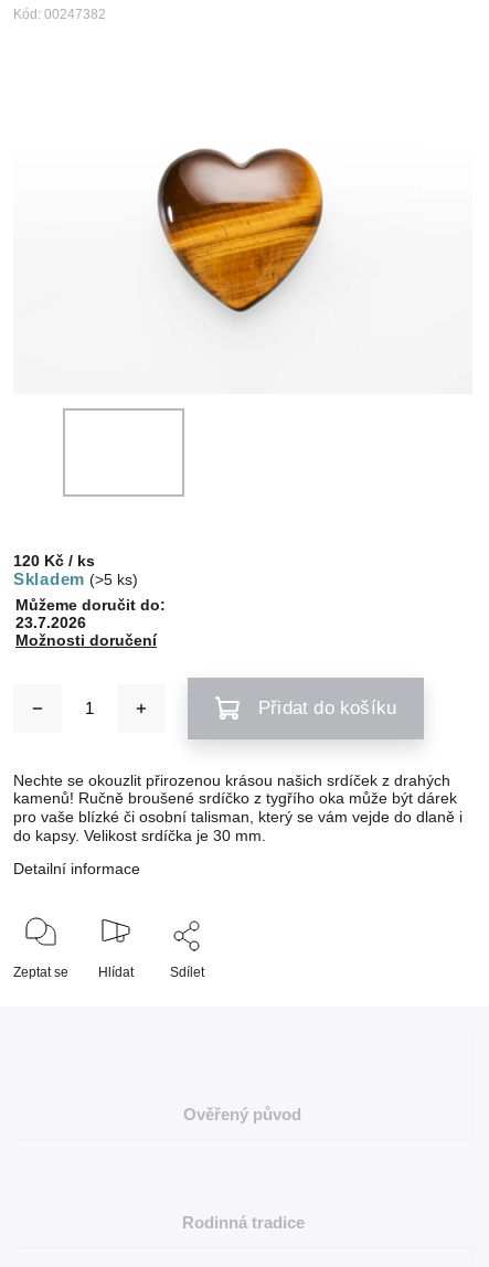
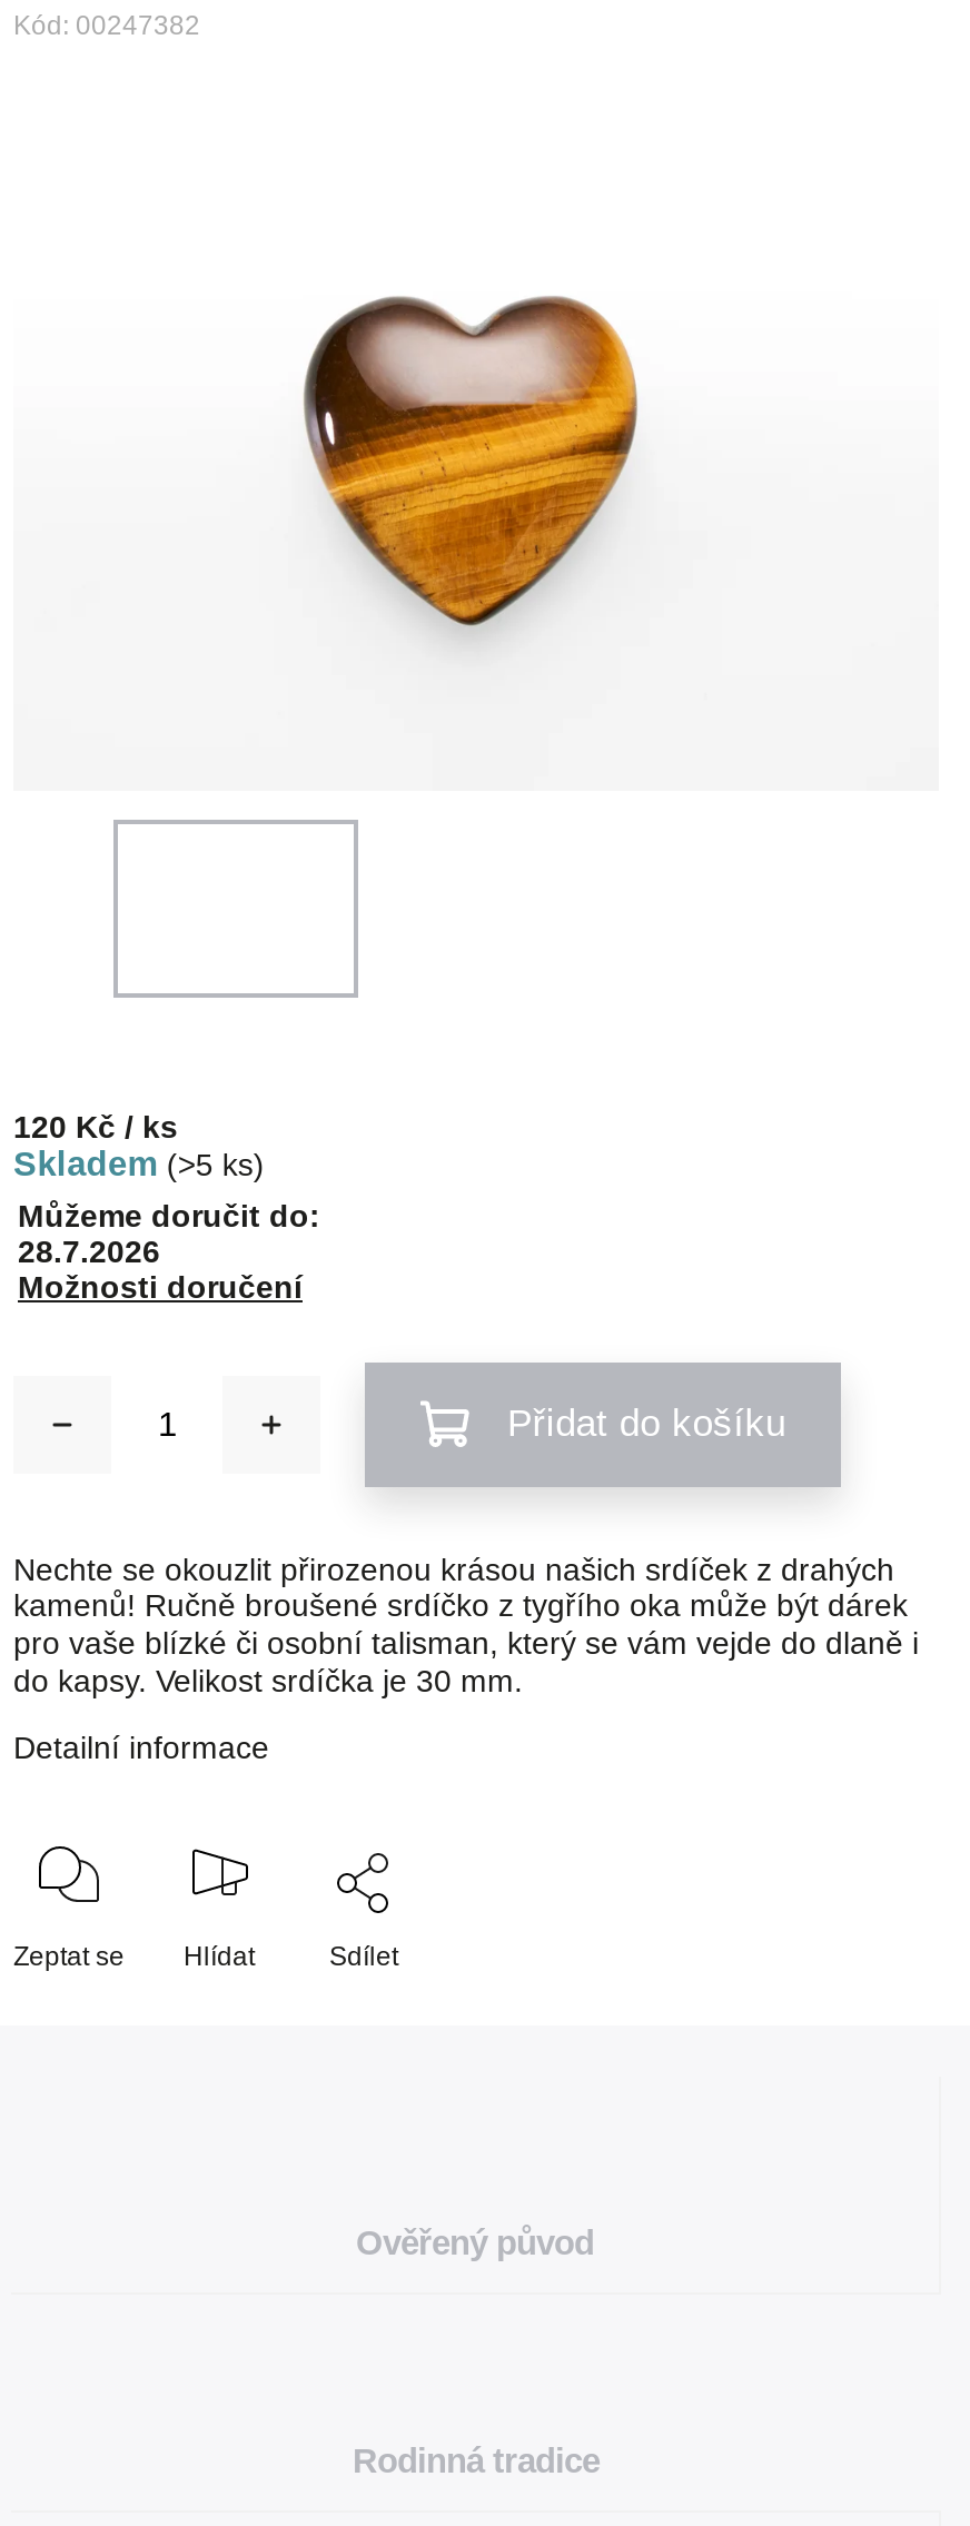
[15,614,86,631] 23.7.2026 -> [18,1234,160,1269] 28.7.2026

